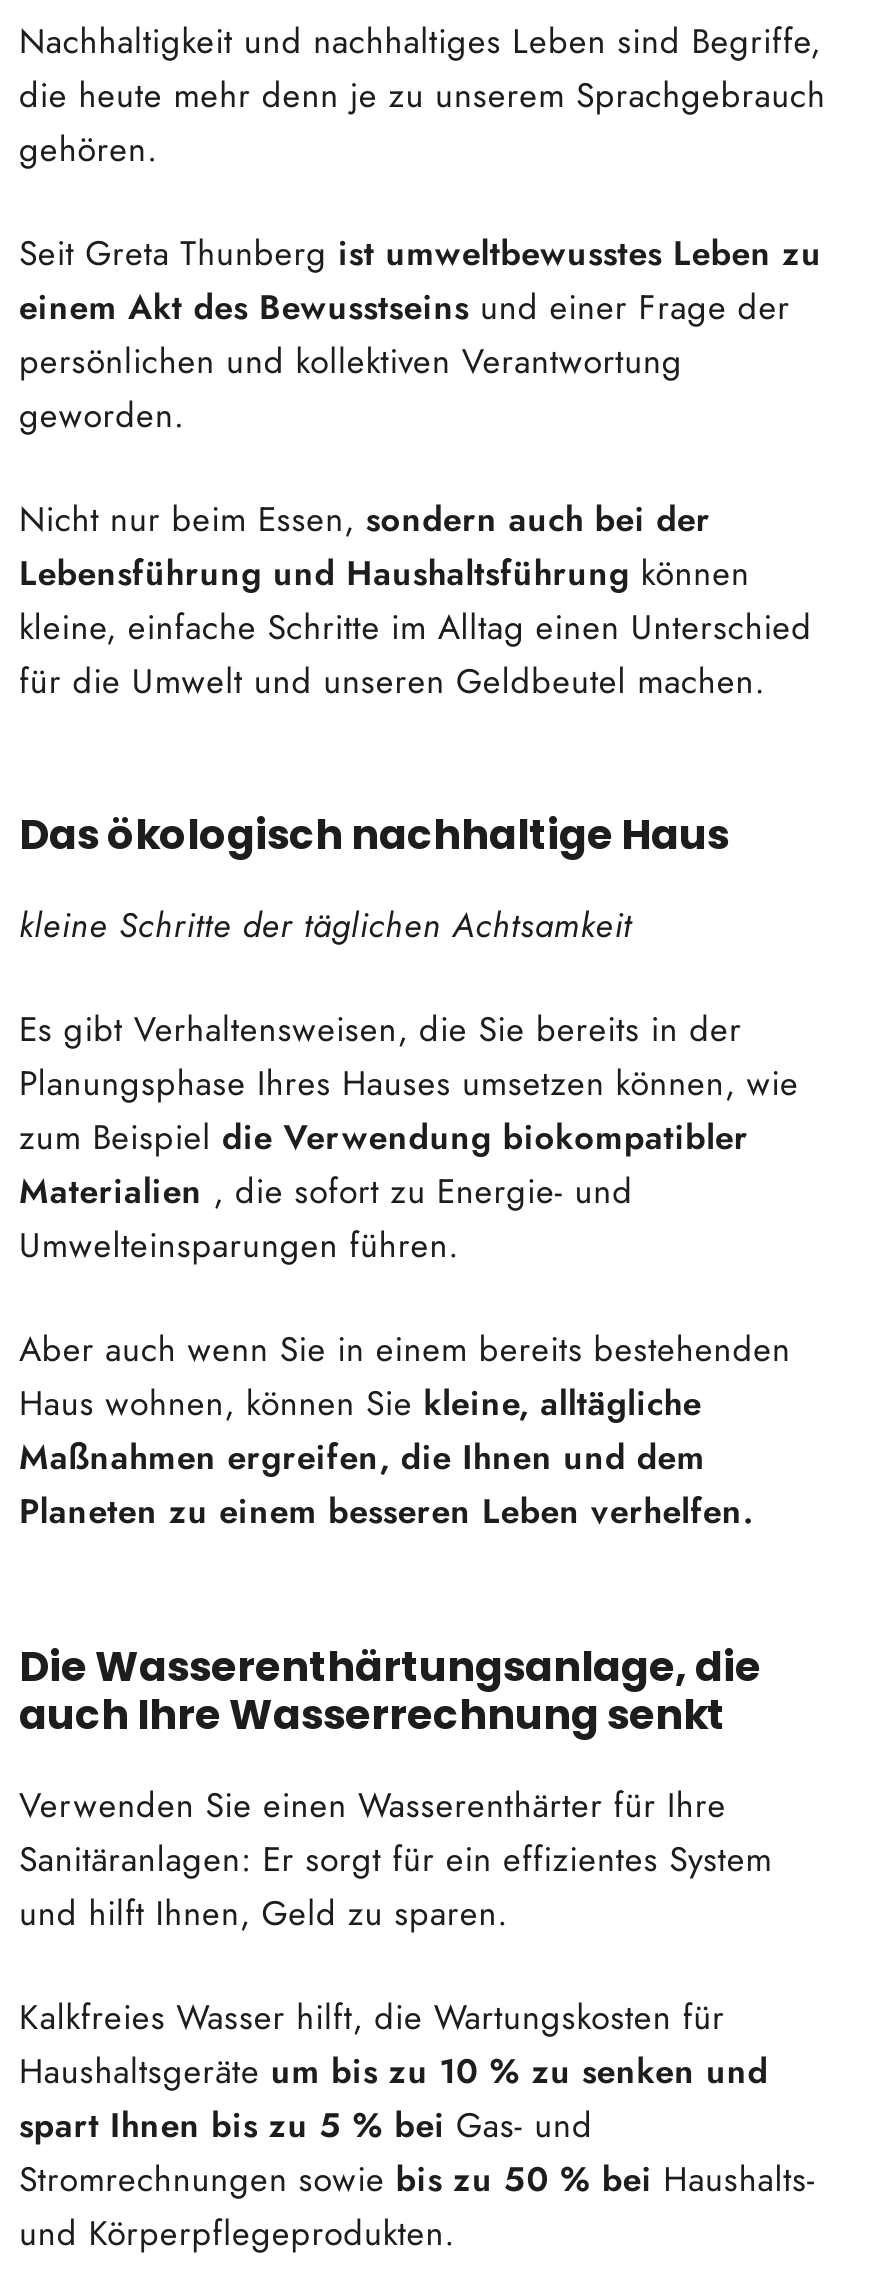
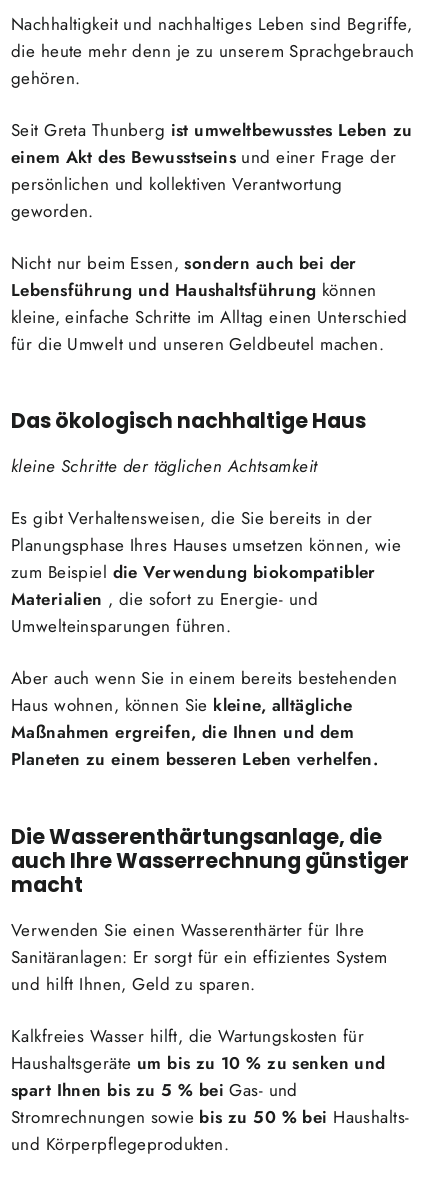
[19,1684,725,1742] auch Ihre Wasserrechnung senkt -> [11,846,409,899] auch Ihre Wasserrechnung günstiger | macht

